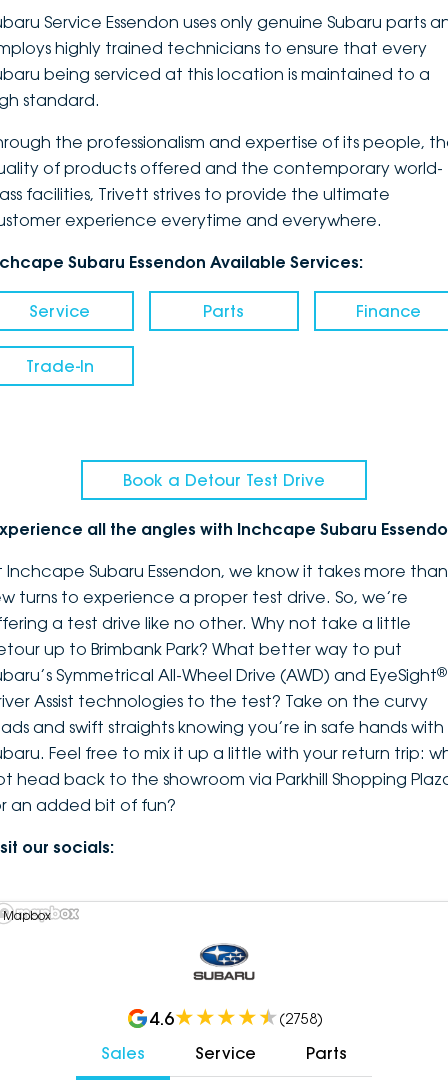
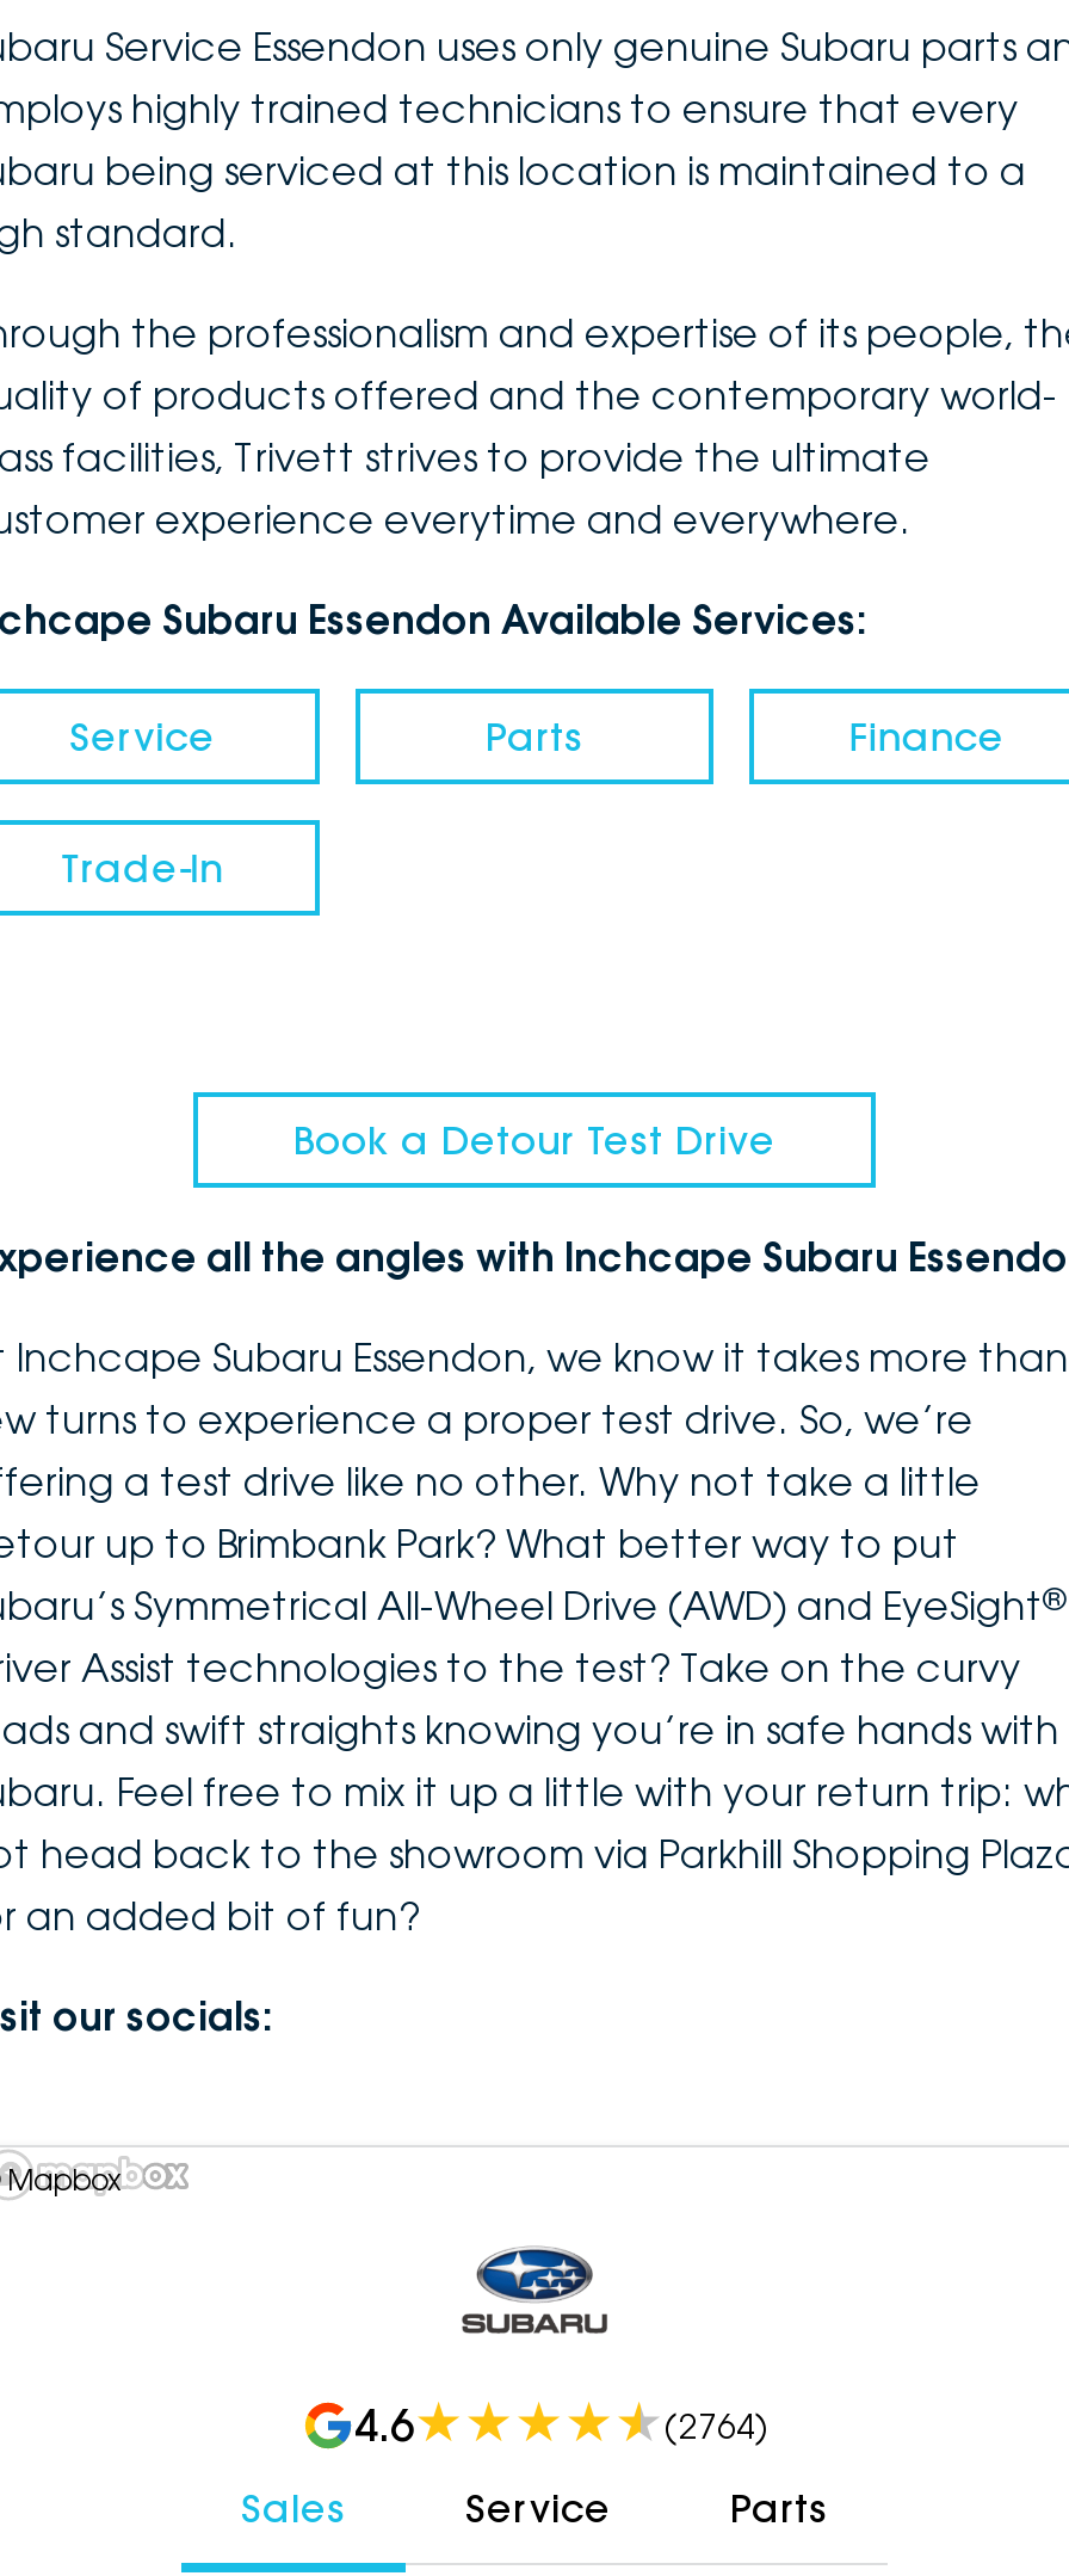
[278,1010,322,1027] (2758) -> [665,2405,770,2445] (2764)

